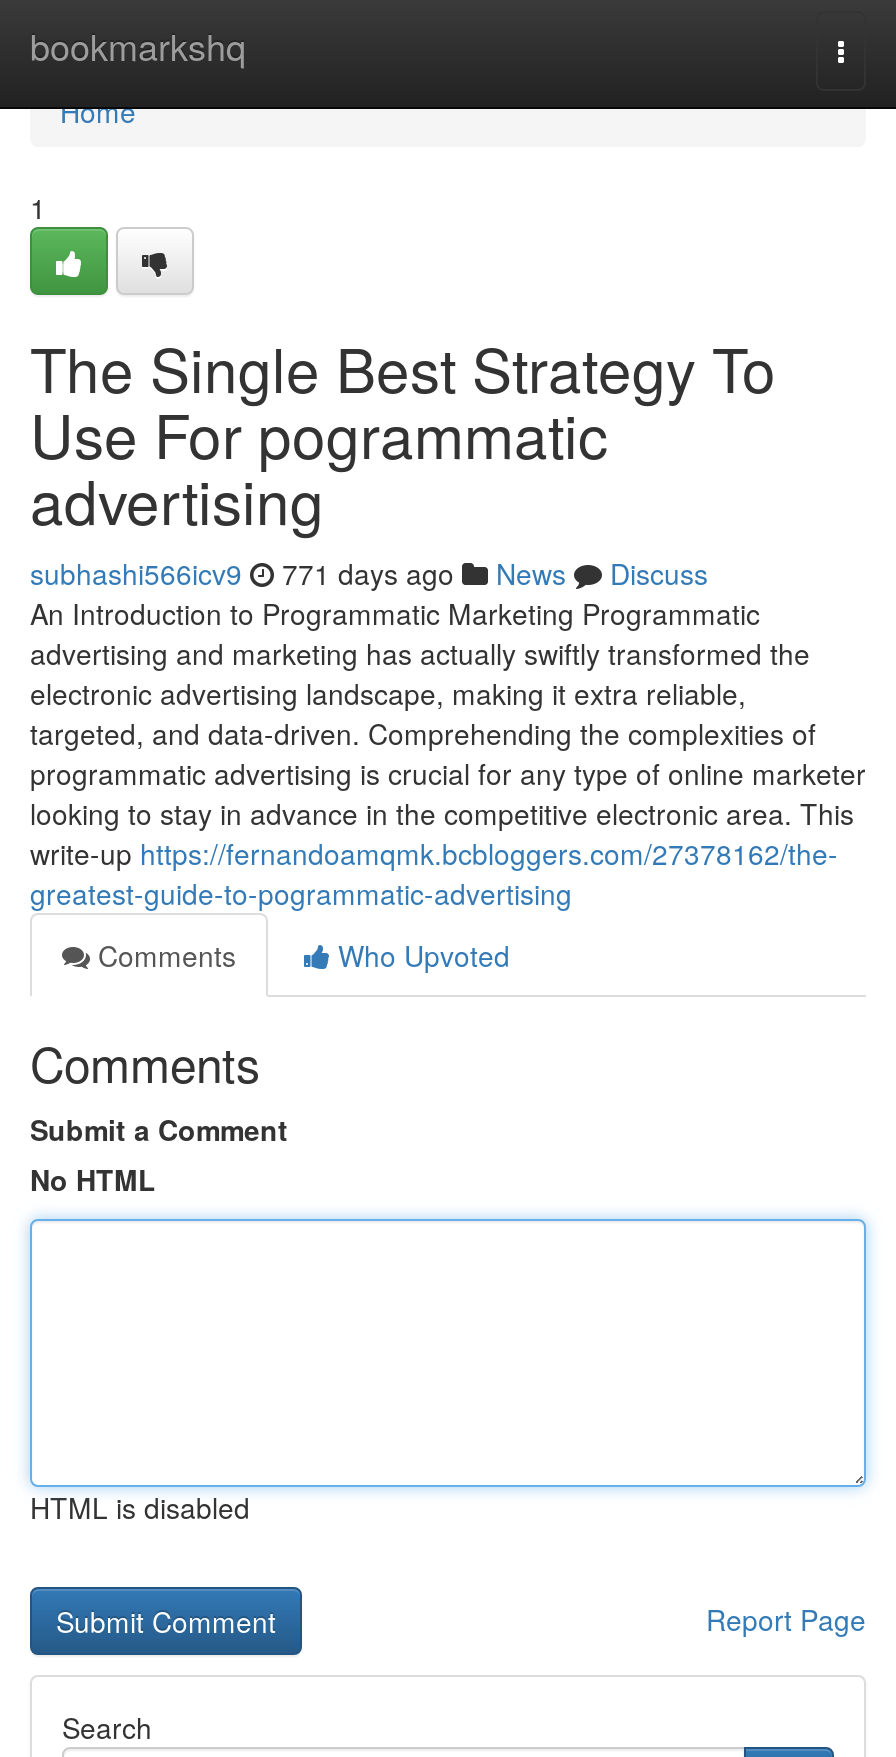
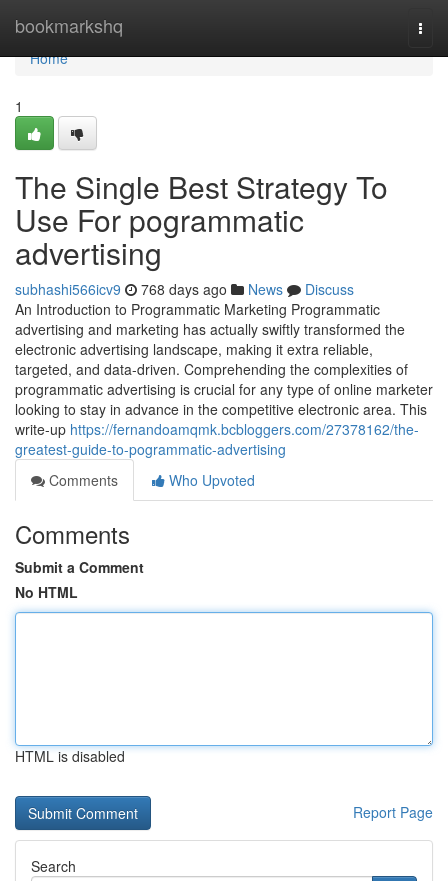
[30,553,708,593] subhashi566icv9 771 days ago News Discuss -> [15,279,354,299] subhashi566icv9 768 days ago News Discuss

